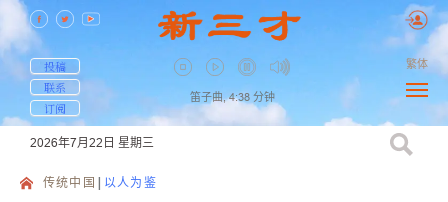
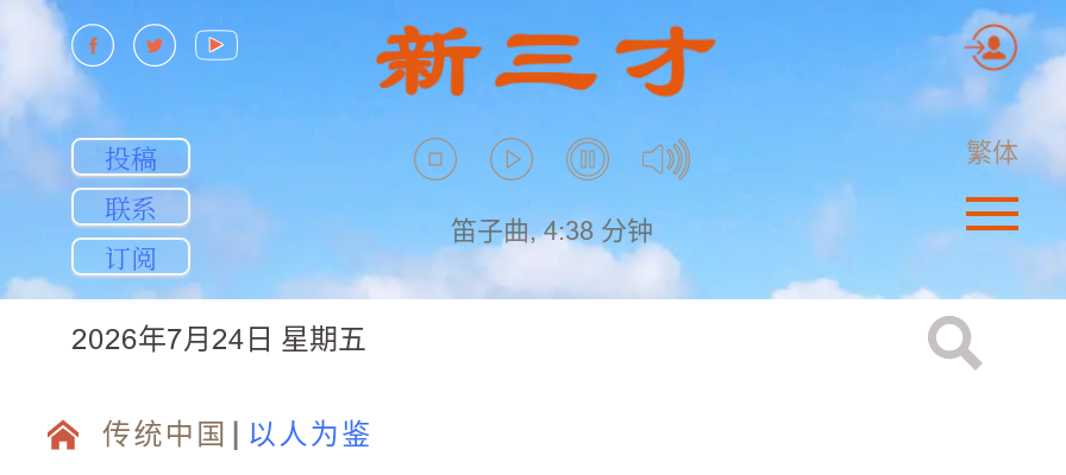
[30,135,154,151] 2026年7月22日 星期三 -> [71,321,366,359] 2026年7月24日 星期五

